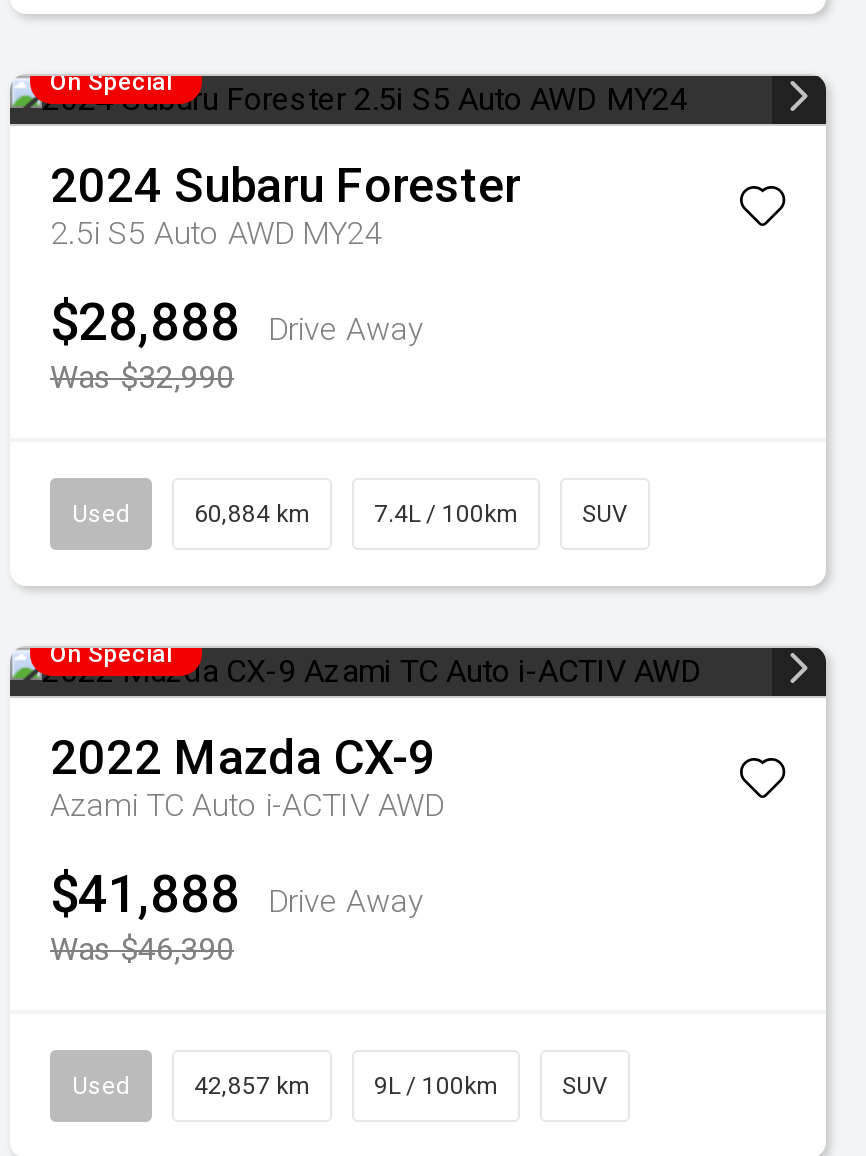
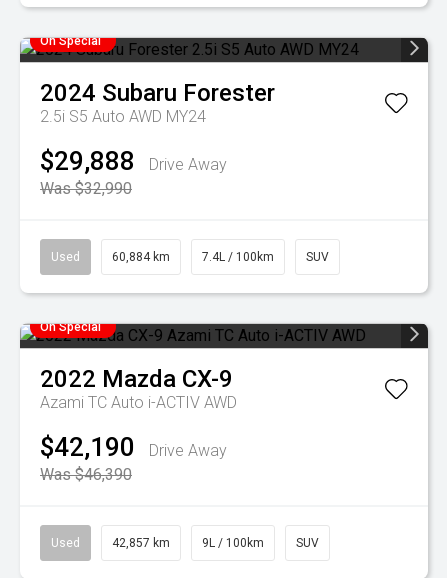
[50,293,424,353] $28,888 Drive Away -> [40,146,227,176] $29,888 Drive Away
[50,865,424,925] $41,888 Drive Away -> [40,432,227,462] $42,190 Drive Away

